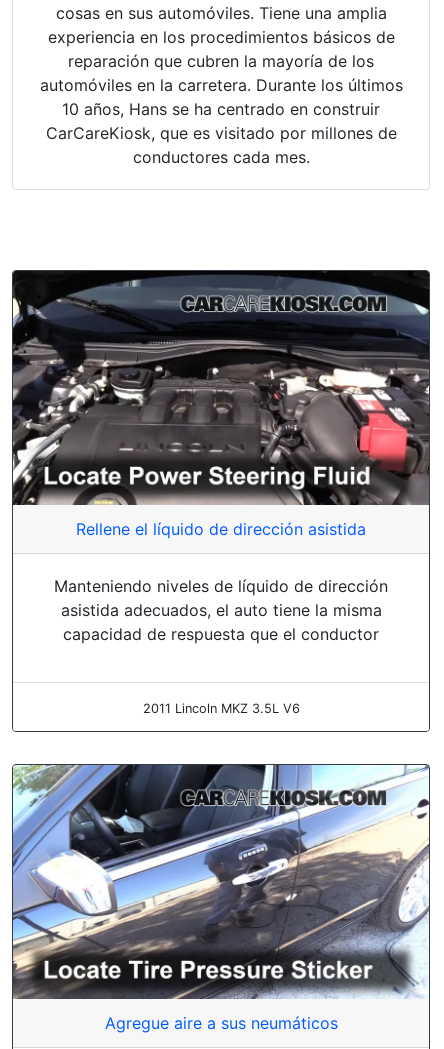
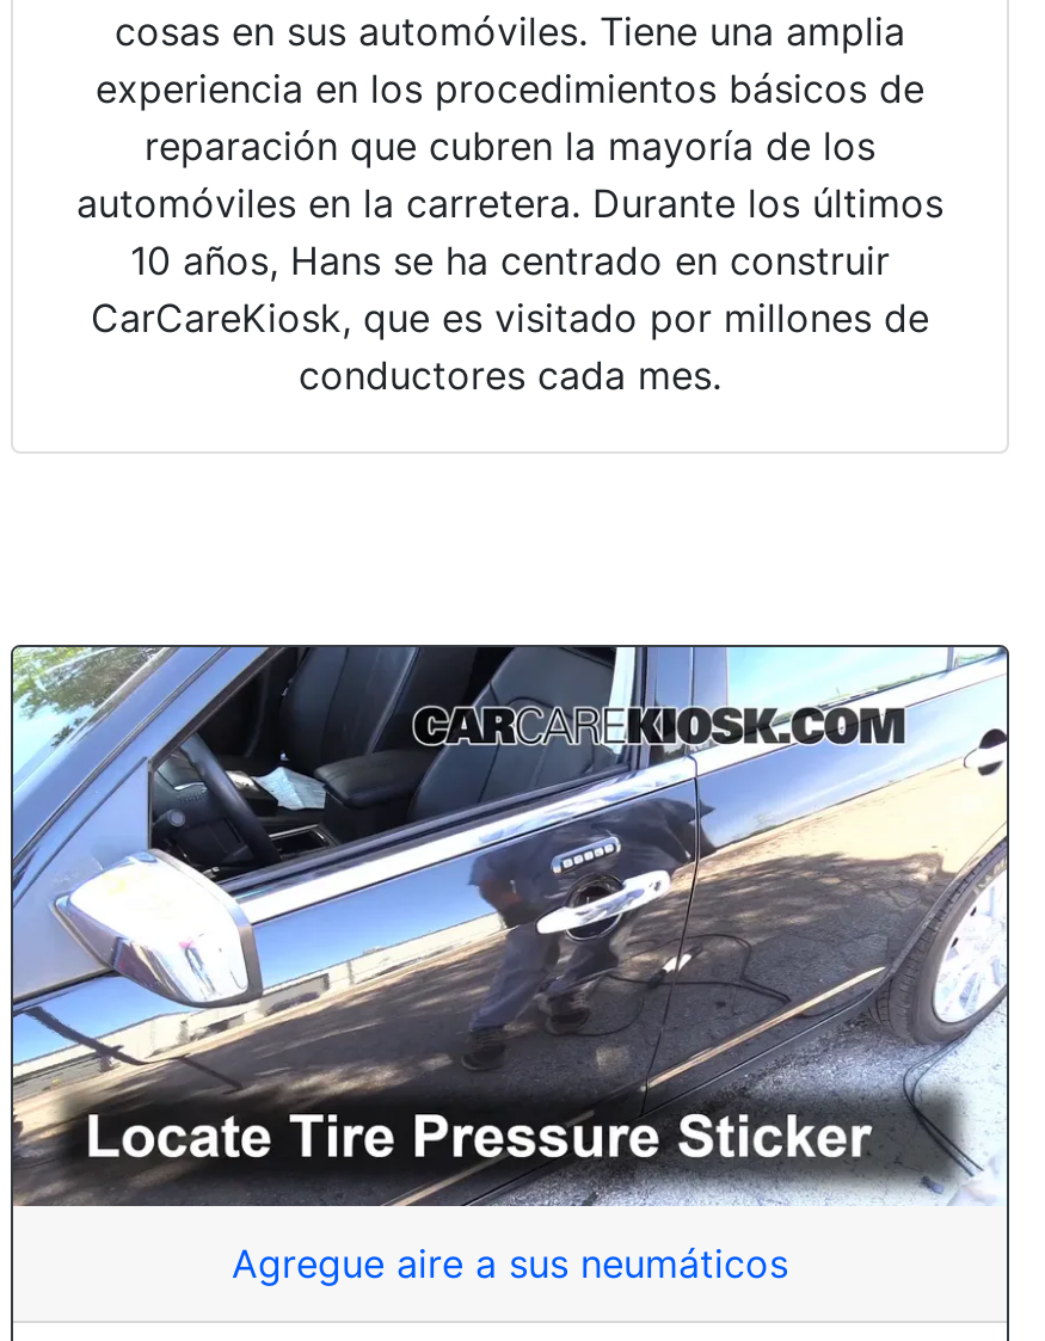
[12,270,430,644] [image] | Rellene el líquido de dirección asistida | Manteniendo niveles de líquido de dirección | asistida adecuados, el auto tiene la misma | capacidad de respuesta que el conductor -> none
[142,701,299,716] 2011 Lincoln MKZ 3.5L V6 -> none

